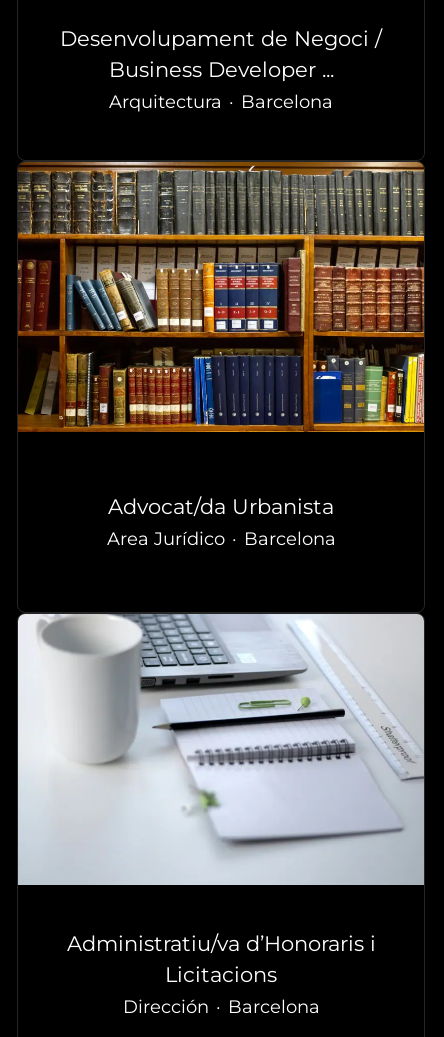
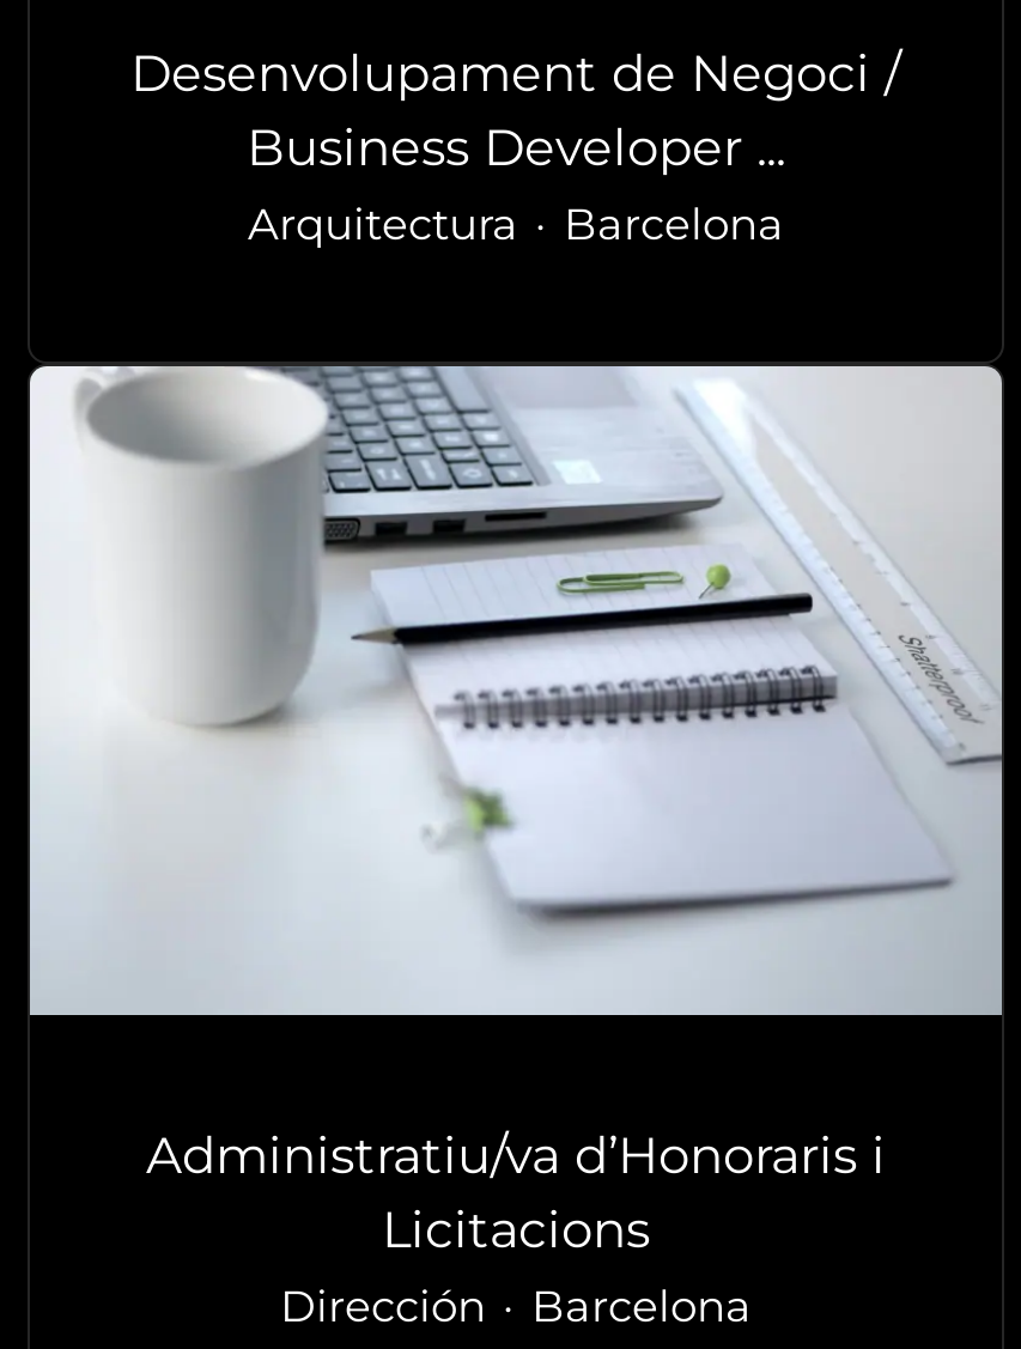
[17,161,425,433] [image] -> none
[106,494,335,550] Advocat/da Urbanista | Area Jurídico · Barcelona -> none

